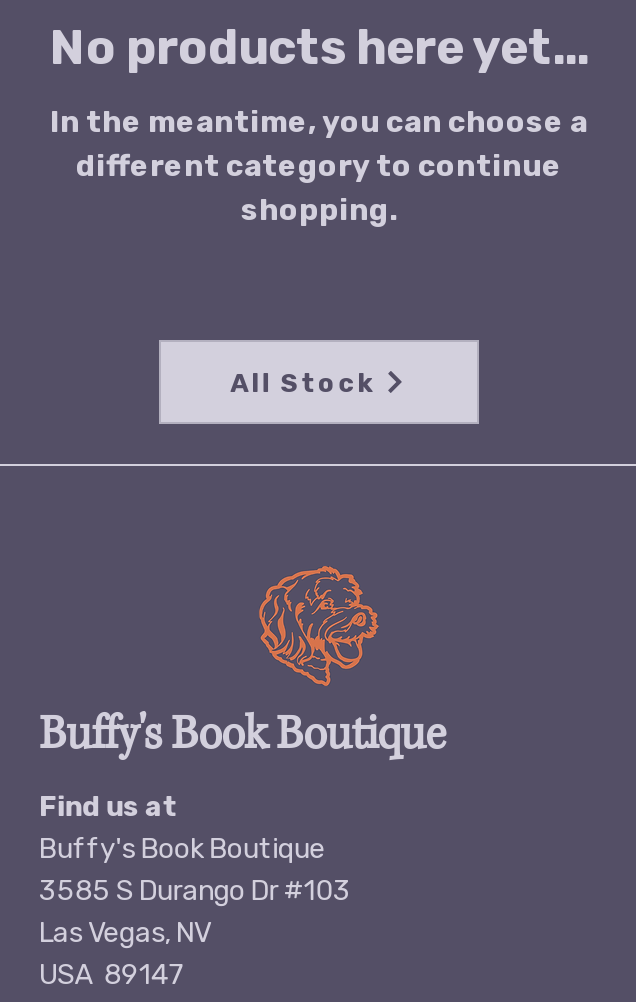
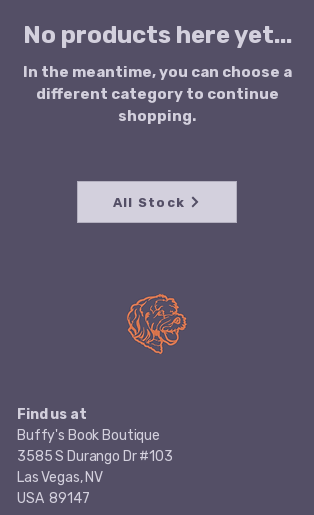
[39,704,446,766] Buffy's Book Boutique -> none

